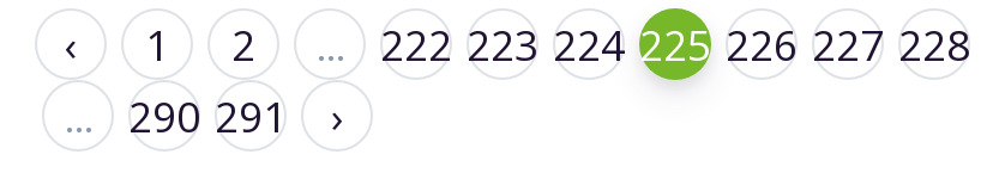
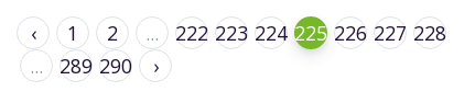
[128,86,287,143] 290 291 -> [60,52,132,78] 289 290

